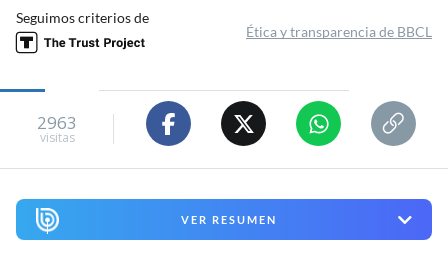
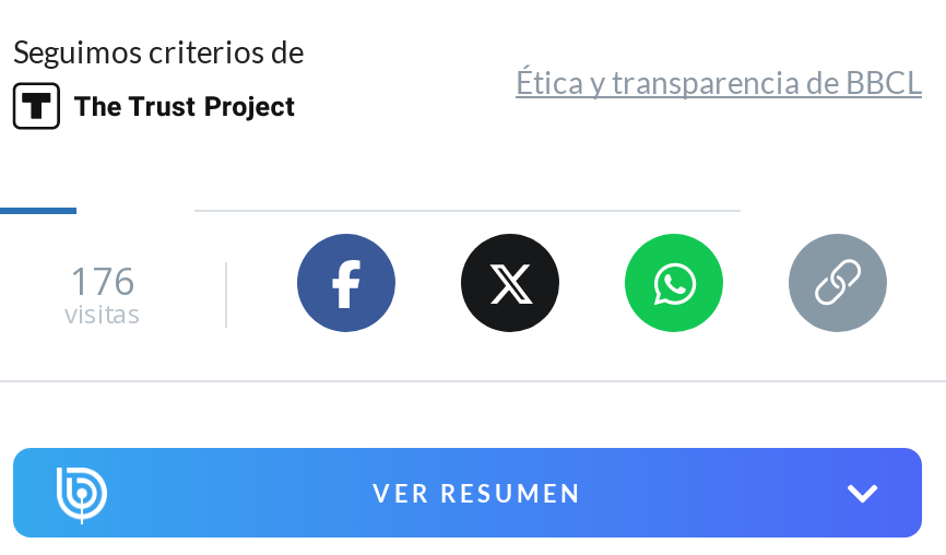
[37,111,77,134] 2963 -> [70,256,135,306] 176

